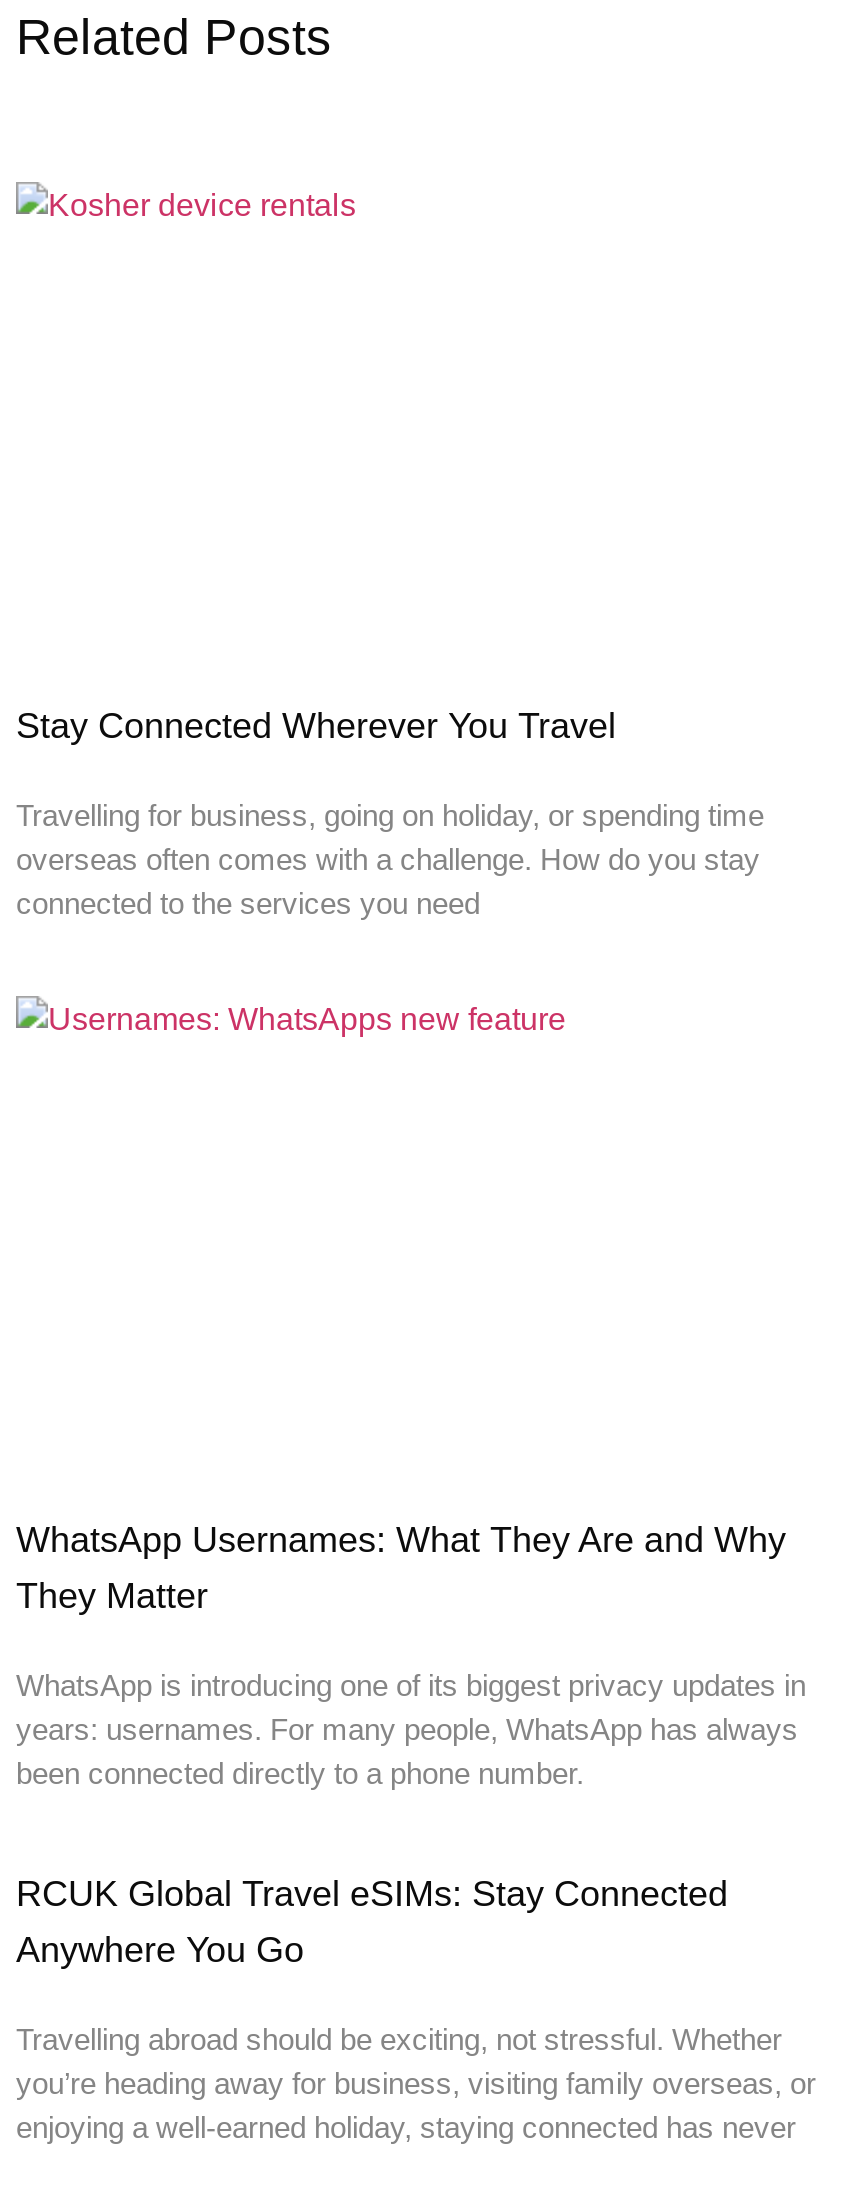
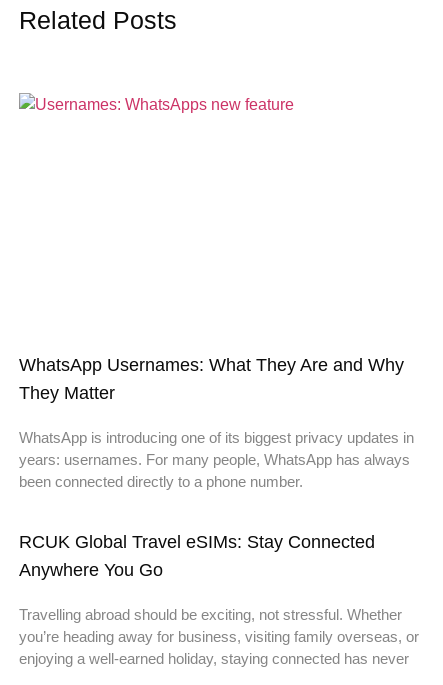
[16,706,764,920] Stay Connected Wherever You Travel | Travelling for business, going on holiday, or spending time | overseas often comes with a challenge. How do you stay | connected to the services you need -> none

